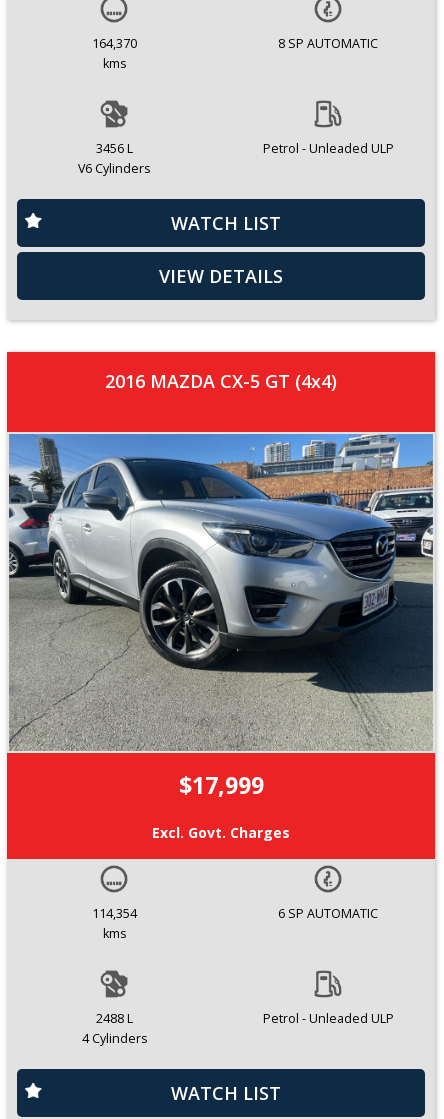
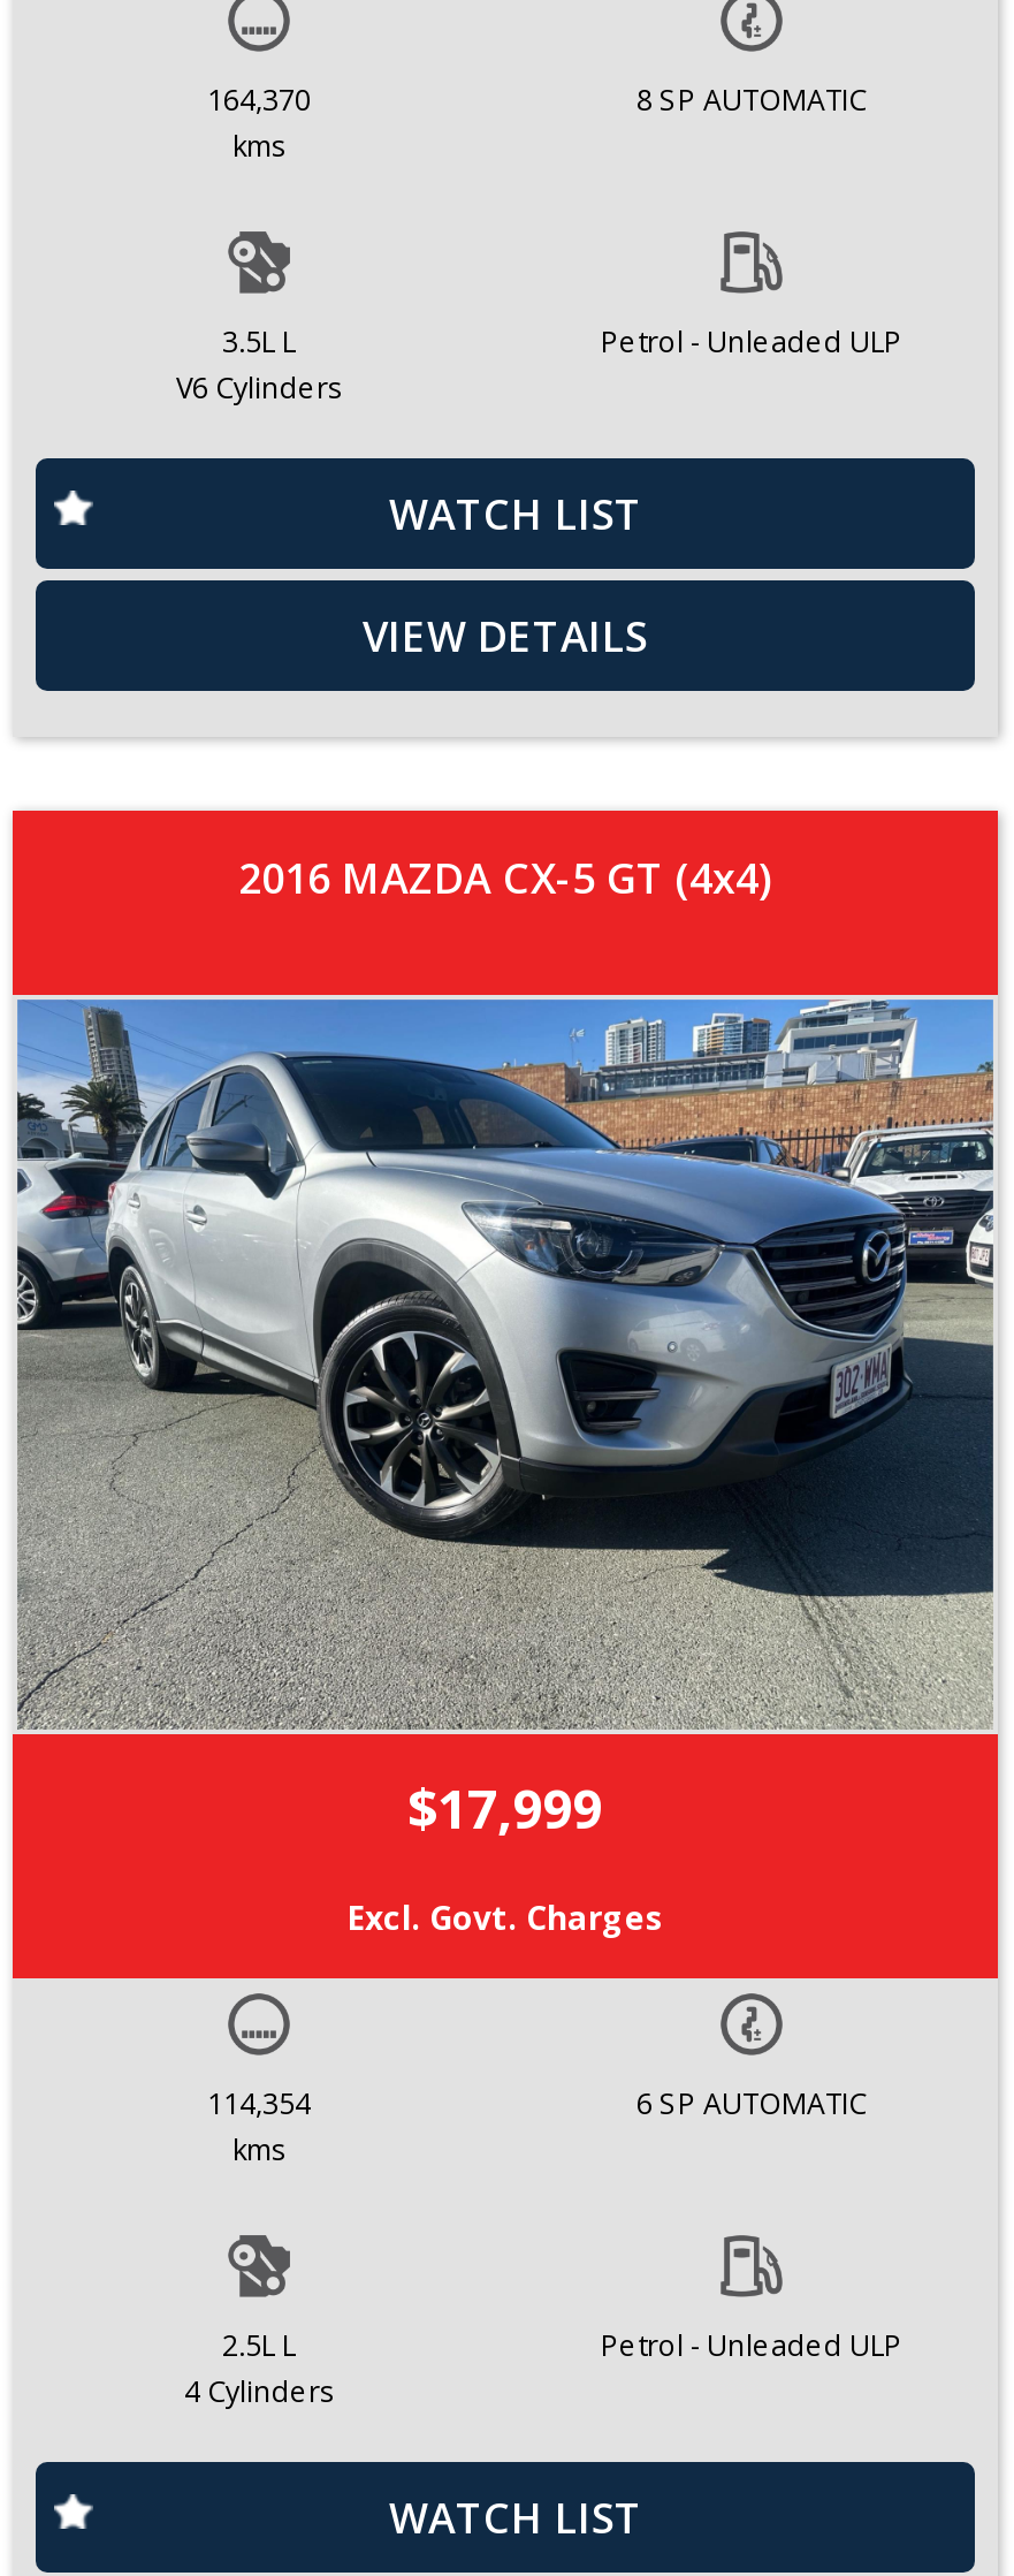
[95,140,132,157] 3456 L -> [222,322,296,361] 3.5L L
[95,1010,132,1027] 2488 L -> [222,2327,296,2366] 2.5L L

